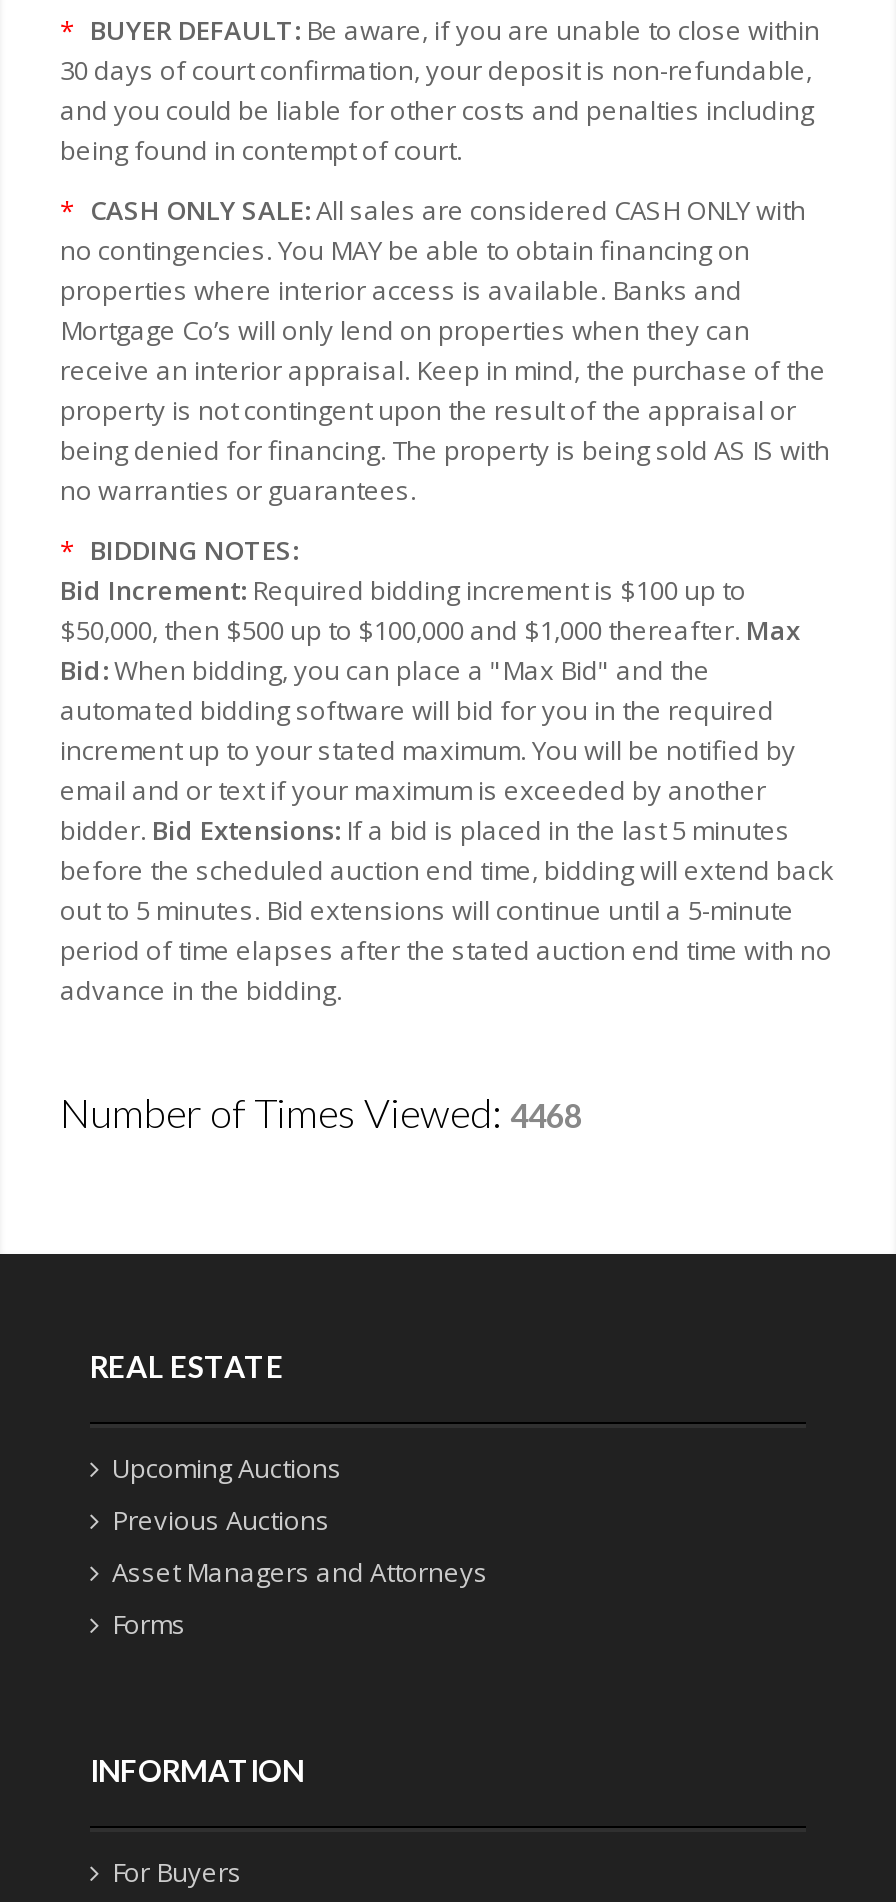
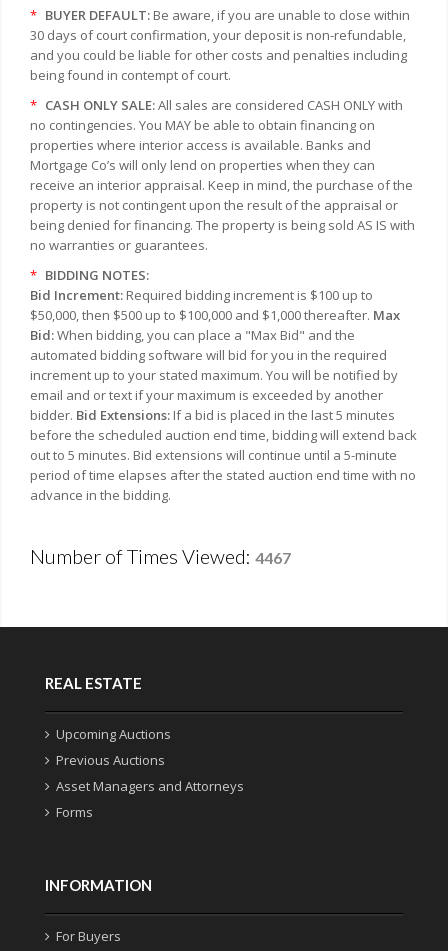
[60,1088,582,1136] Number of Times Viewed: 4468 -> [30,544,291,568] Number of Times Viewed: 4467

